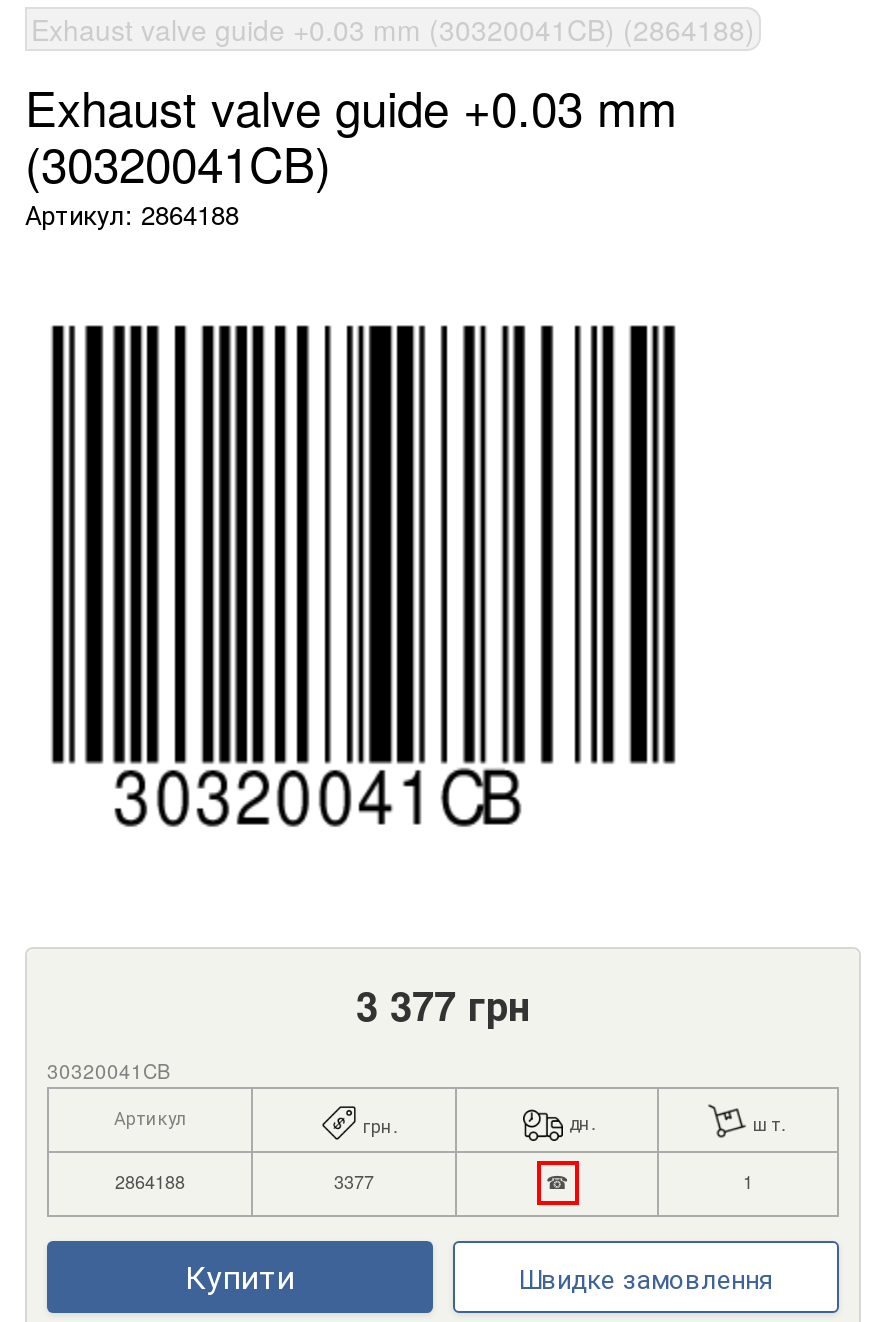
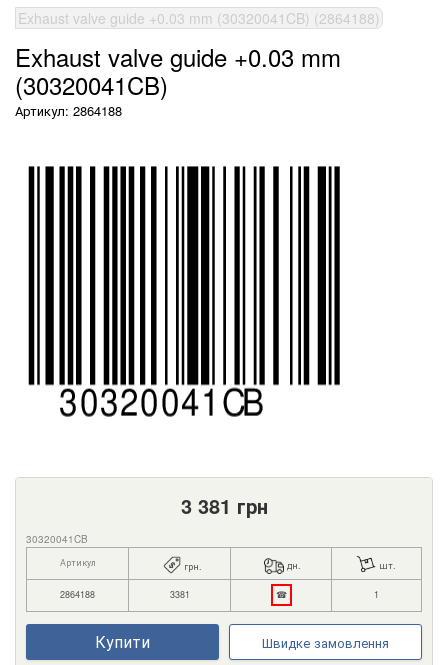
[356,977,530,1033] 3 377 грн -> [180,492,267,520] 3 381 грн
[334,1169,374,1195] 3377 -> [169,588,189,601] 3381

